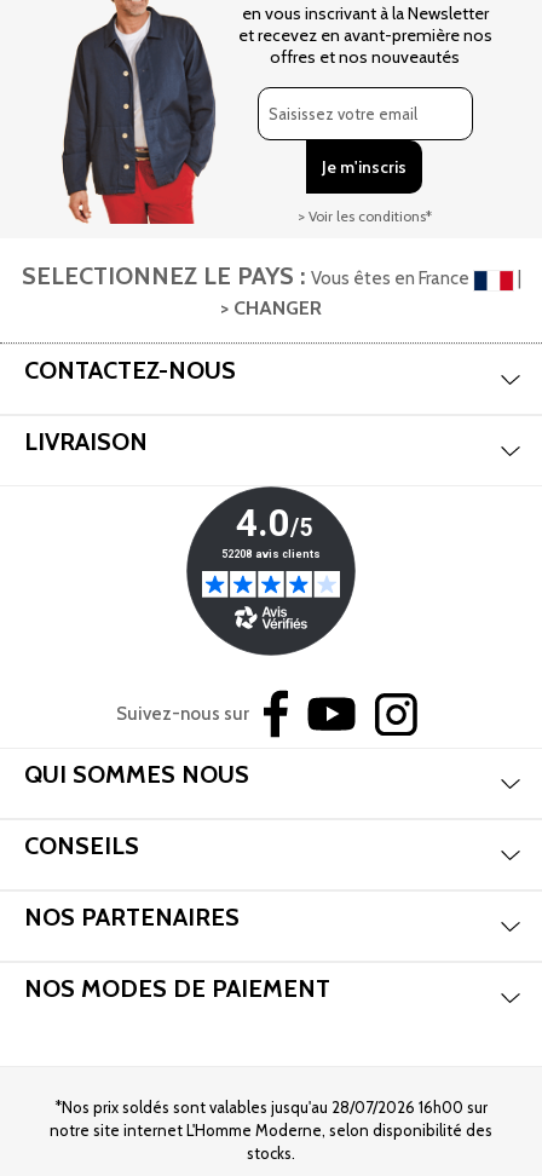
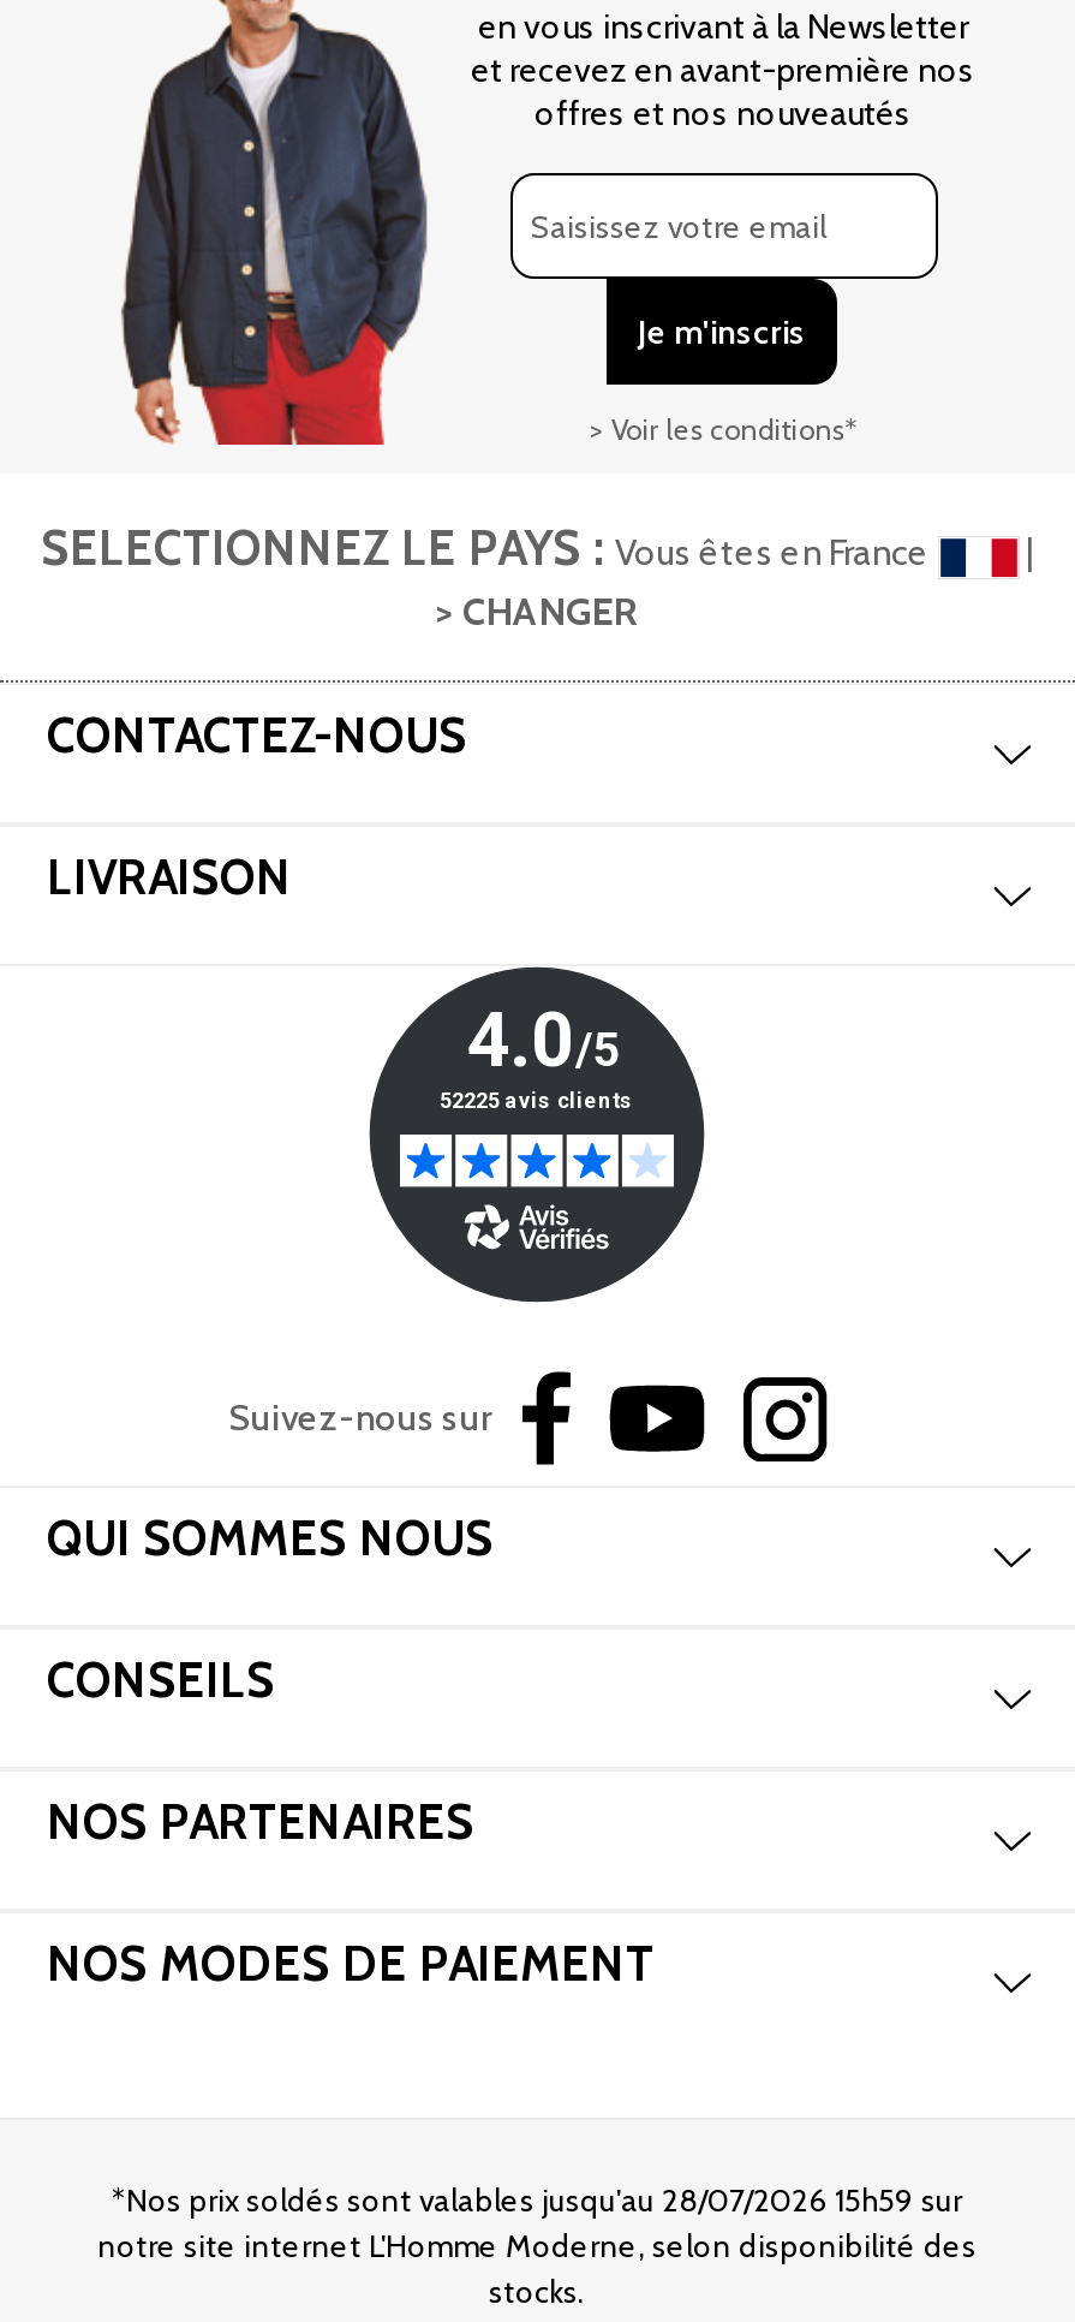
[54,1098,488,1117] *Nos prix soldés sont valables jusqu'au 28/07/2026 16h00 sur -> [112,2181,962,2219] *Nos prix soldés sont valables jusqu'au 28/07/2026 15h59 sur

